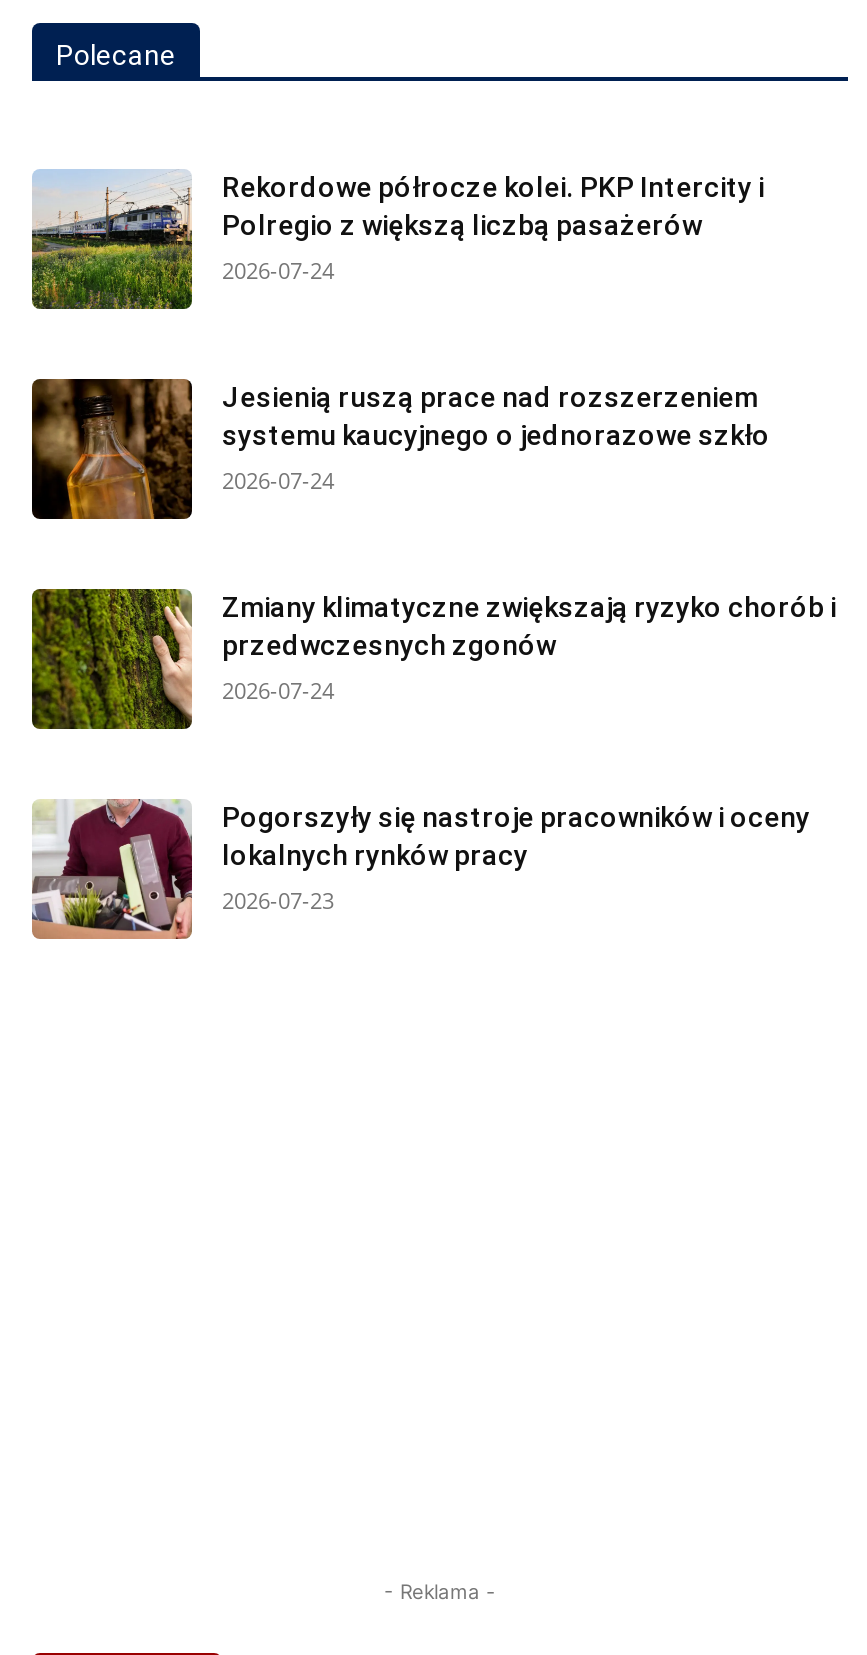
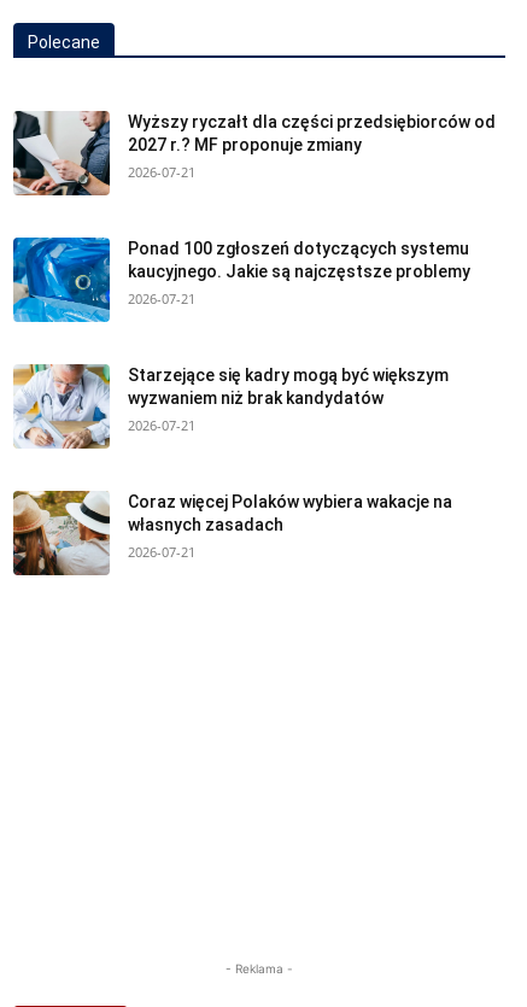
[30,169,764,311] [image] | Rekordowe półrocze kolei. PKP Intercity i | Polregio z większą liczbą pasażerów | 2026-07-24 -> [12,110,496,197] [image] | Wyższy ryczałt dla części przedsiębiorców od | 2027 r.? MF proponuje zmiany | 2026-07-21
[30,377,770,521] [image] | Jesienią ruszą prace nad rozszerzeniem | systemu kaucyjnego o jednorazowe szkło | 2026-07-24 -> [12,236,470,323] [image] | Ponad 100 zgłoszeń dotyczących systemu | kaucyjnego. Jakie są najczęstsze problemy | 2026-07-21
[30,587,836,731] [image] | Zmiany klimatyczne zwiększają ryzyko chorób i | przedwczesnych zgonów | 2026-07-24 -> [12,363,449,450] [image] | Starzejące się kadry mogą być większym | wyzwaniem niż brak kandydatów | 2026-07-21
[30,799,810,941] [image] | Pogorszyły się nastroje pracowników i oceny | lokalnych rynków pracy | 2026-07-23 -> [12,490,452,576] [image] | Coraz więcej Polaków wybiera wakacje na | własnych zasadach | 2026-07-21

